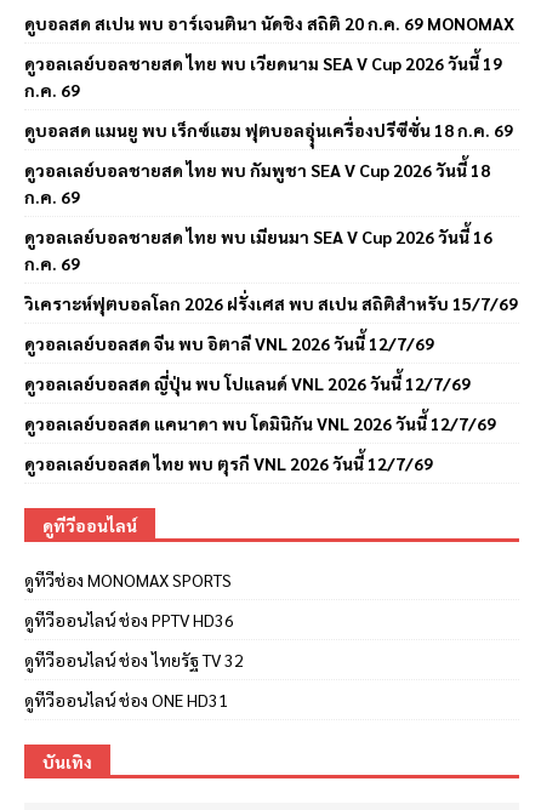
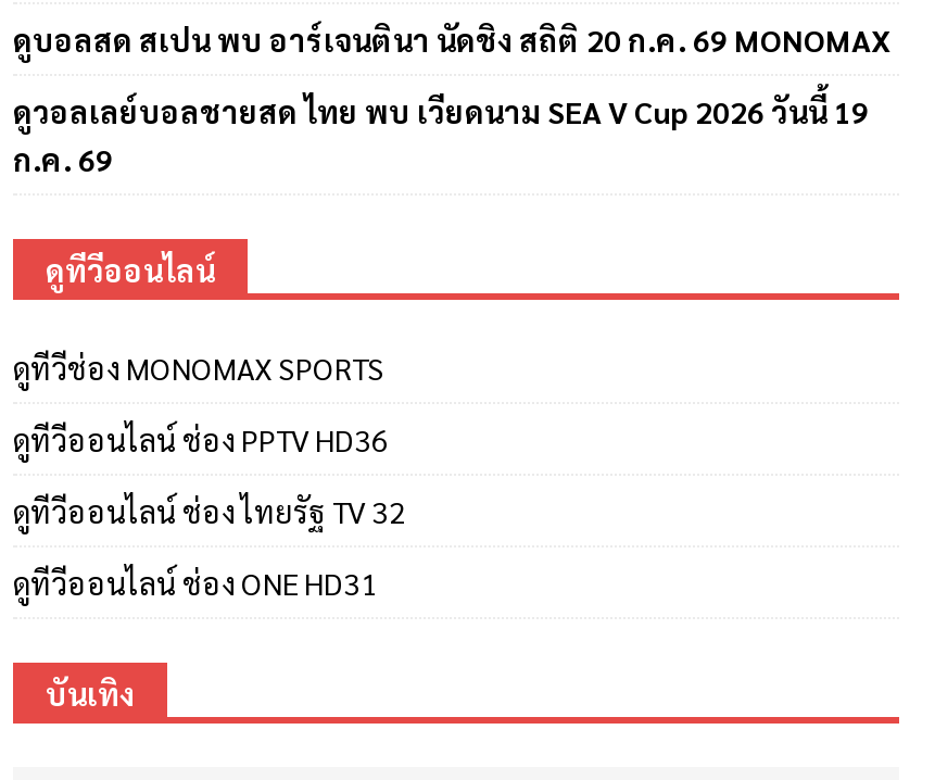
[24,119,518,474] ดูบอลสด แมนยู พบ เร็กซ์แฮม ฟุตบอลอุุ่นเครื่องปรีซีซั่น 18 ก.ค. 69 | ดูวอลเลย์บอลชายสด ไทย พบ กัมพูชา SEA V Cup 2026 วันนี้ 18 | ก.ค. 69 | ดูวอลเลย์บอลชายสด ไทย พบ เมียนมา SEA V Cup 2026 วันนี้ 16 | ก.ค. 69 | วิเคราะห์ฟุตบอลโลก 2026 ฝรั่งเศส พบ สเปน สถิติสำหรับ 15/7/69 | ดูวอลเลย์บอลสด จีน พบ อิตาลี VNL 2026 วันนี้ 12/7/69 | ดูวอลเลย์บอลสด ญี่ปุ่น พบ โปแลนด์ VNL 2026 วันนี้ 12/7/69 | ดูวอลเลย์บอลสด แคนาดา พบ โดมินิกัน VNL 2026 วันนี้ 12/7/69 | ดูวอลเลย์บอลสด ไทย พบ ตุรกี VNL 2026 วันนี้ 12/7/69 -> none

